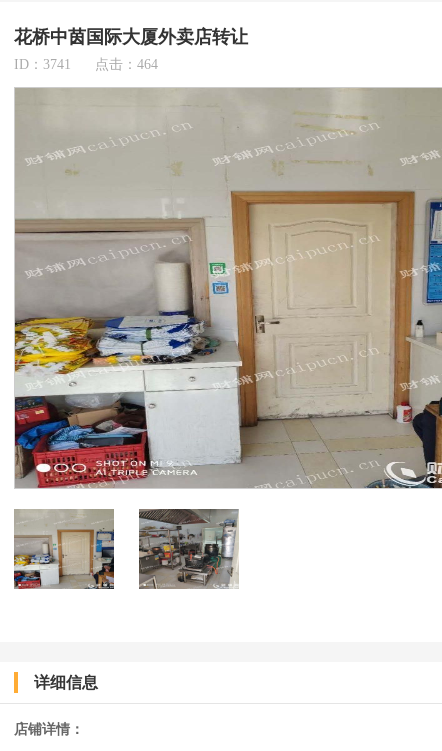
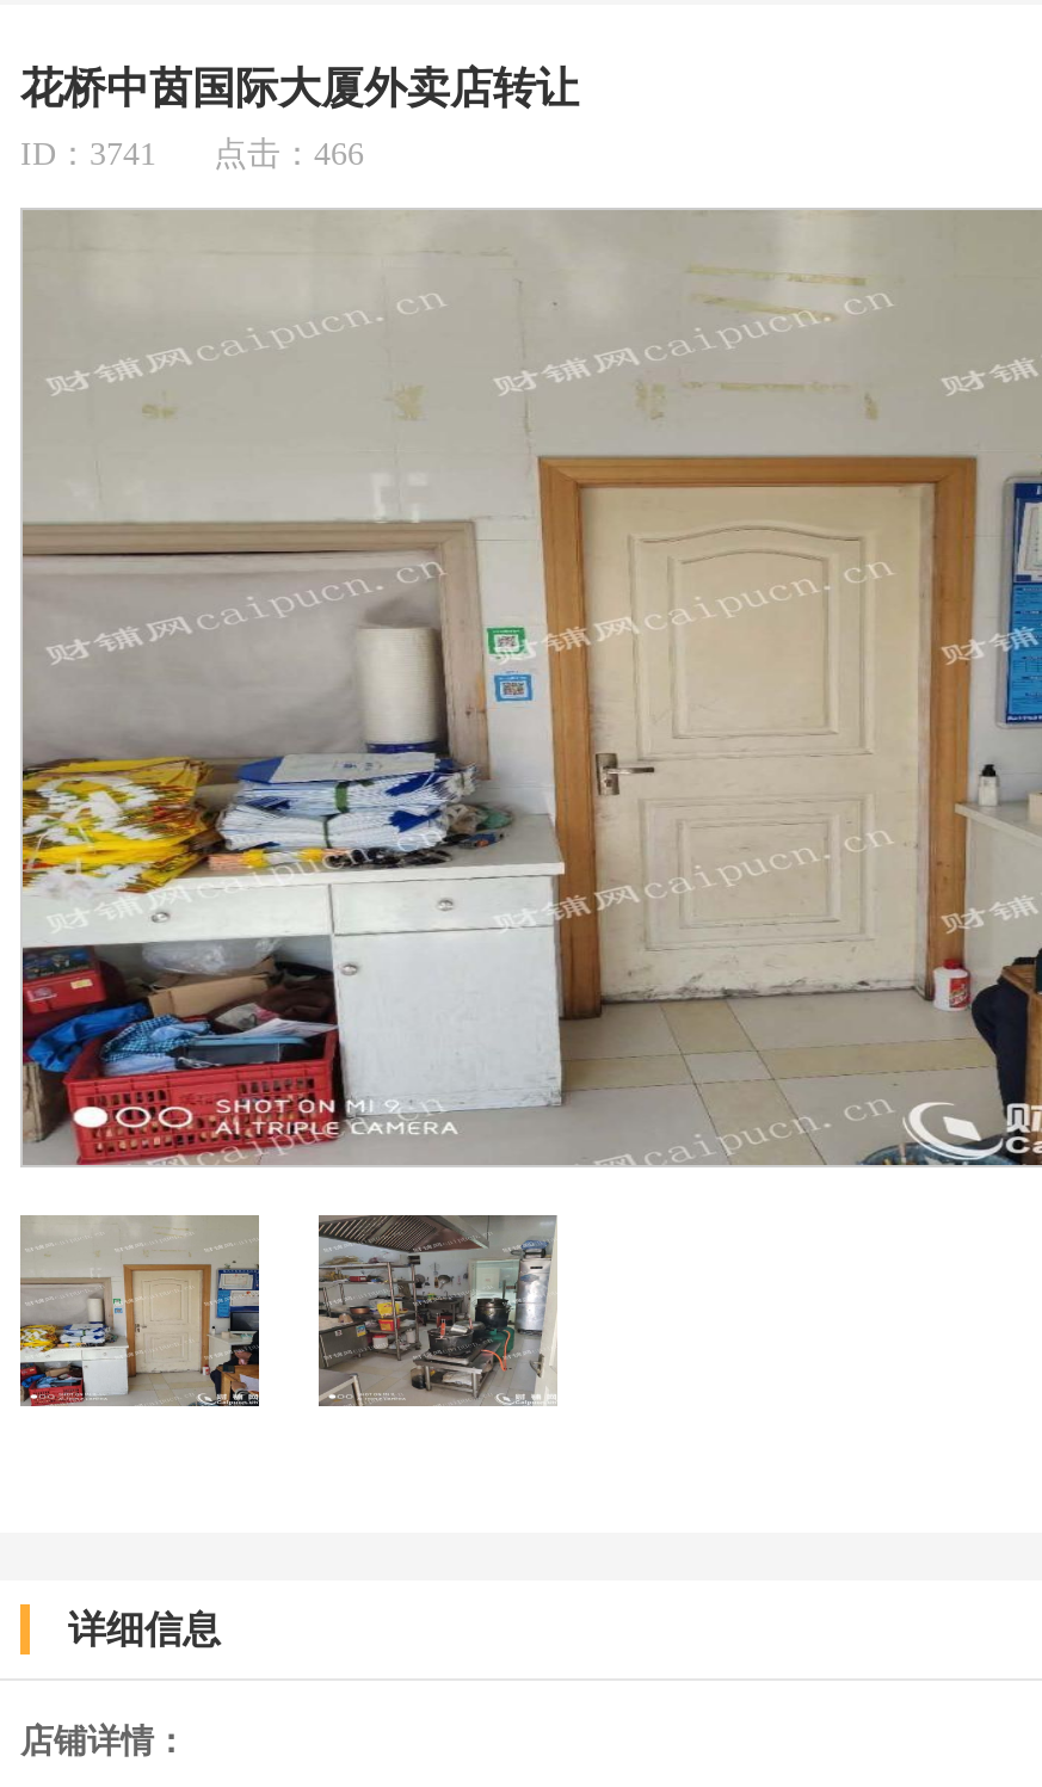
[14,57,158,72] ID：3741 点击：464 -> [20,136,364,172] ID：3741 点击：466

